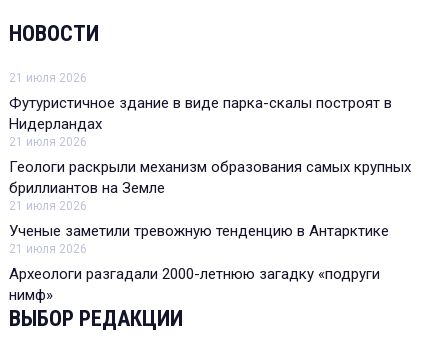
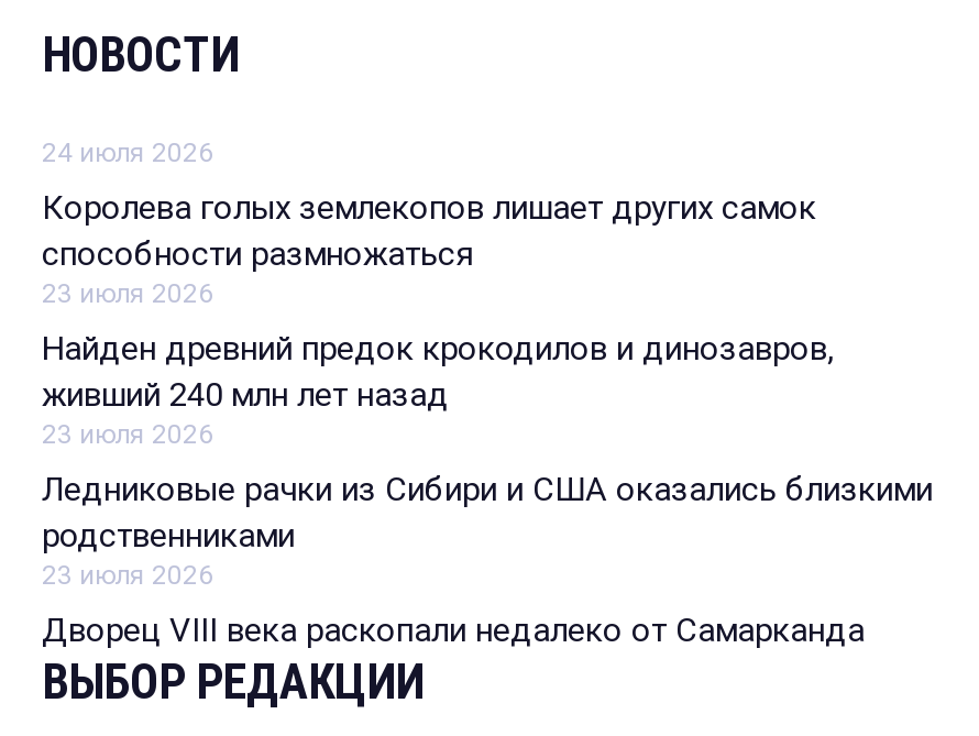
[9,71,87,85] 21 июля 2026 -> [42,137,213,168] 24 июля 2026
[9,94,392,149] Футуристичное здание в виде парка-скалы построят в | Нидерландах | 21 июля 2026 -> [42,187,816,308] Королева голых землекопов лишает других самок | способности размножаться | 23 июля 2026
[9,158,411,213] Геологи раскрыли механизм образования самых крупных | бриллиантов на Земле | 21 июля 2026 -> [42,328,834,449] Найден древний предок крокодилов и динозавров, | живший 240 млн лет назад | 23 июля 2026
[9,222,389,256] Ученые заметили тревожную тенденцию в Антарктике | 21 июля 2026 -> [42,469,933,590] Ледниковые рачки из Сибири и США оказались близкими | родственниками | 23 июля 2026
[9,265,380,304] Археологи разгадали 2000-летнюю загадку «подруги | нимф» -> [42,610,865,650] Дворец VIII века раскопали недалеко от Самарканда

